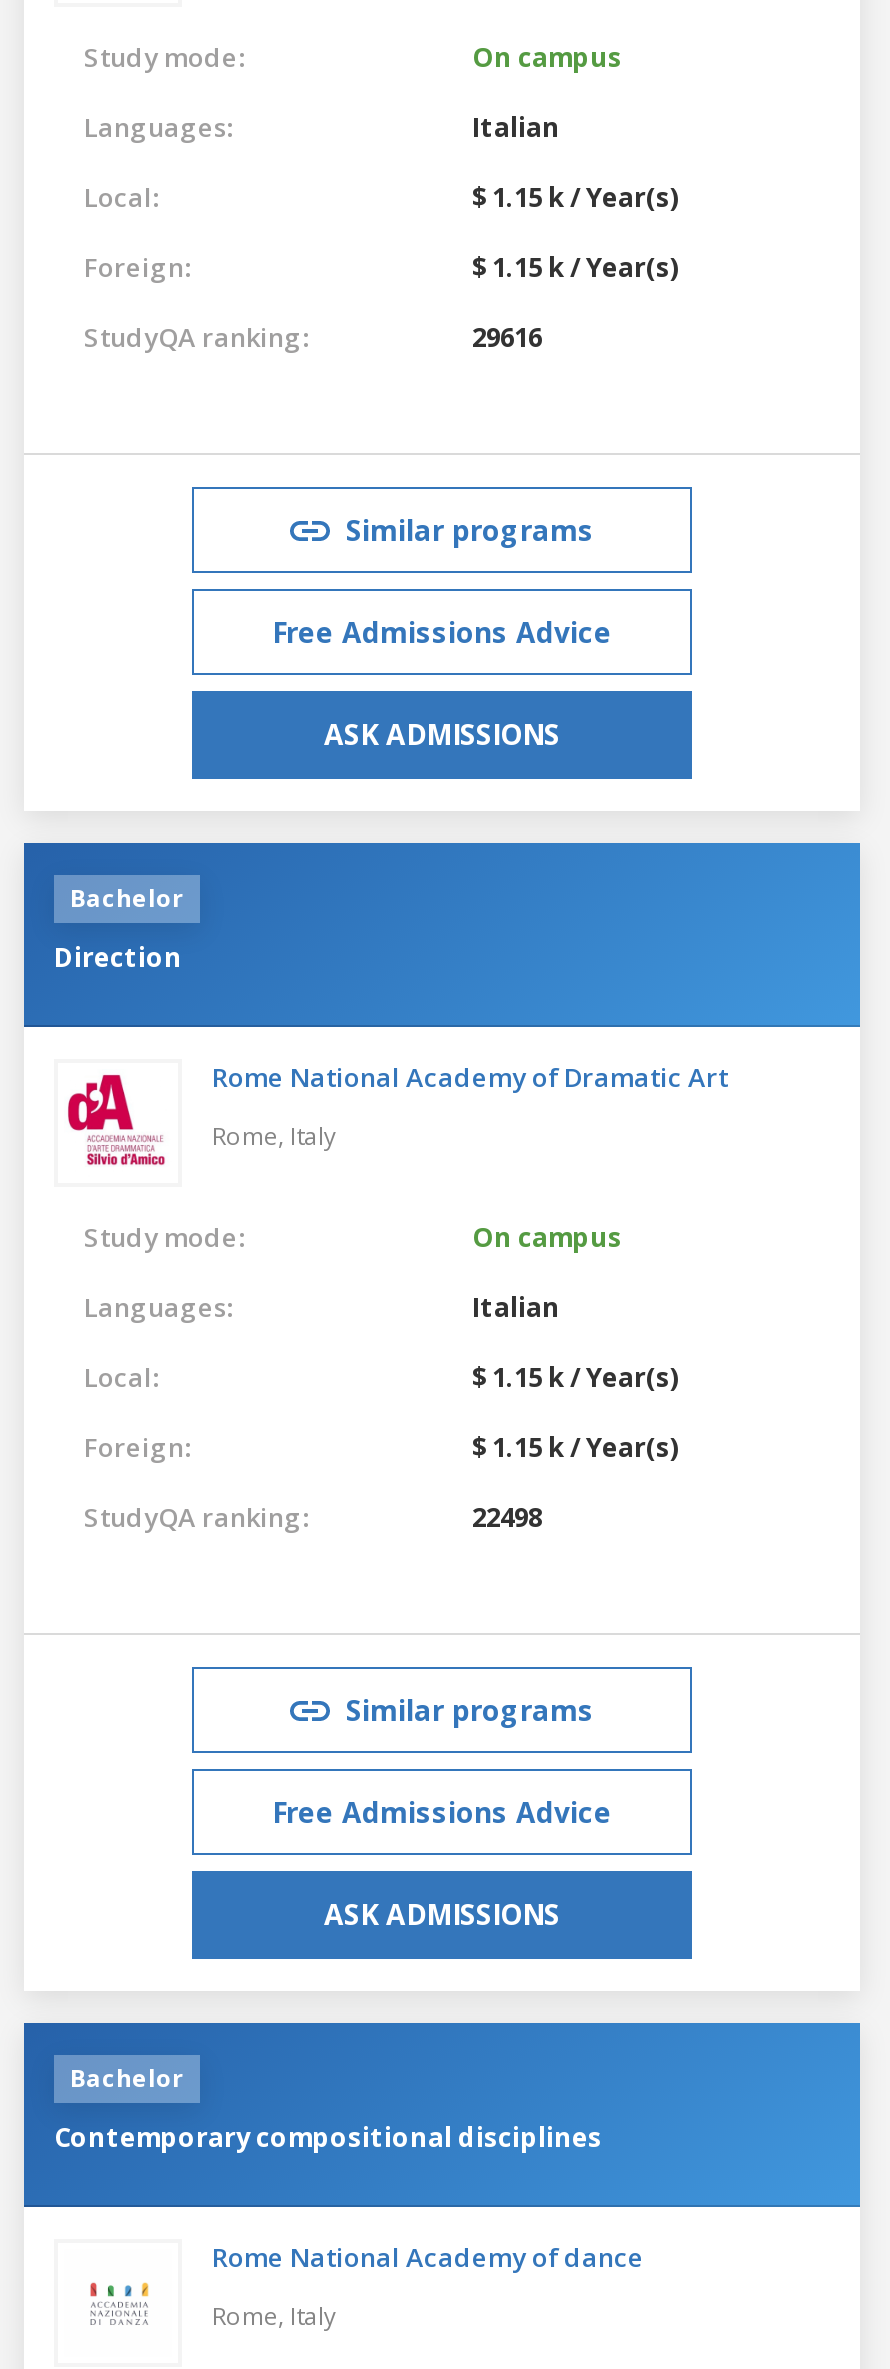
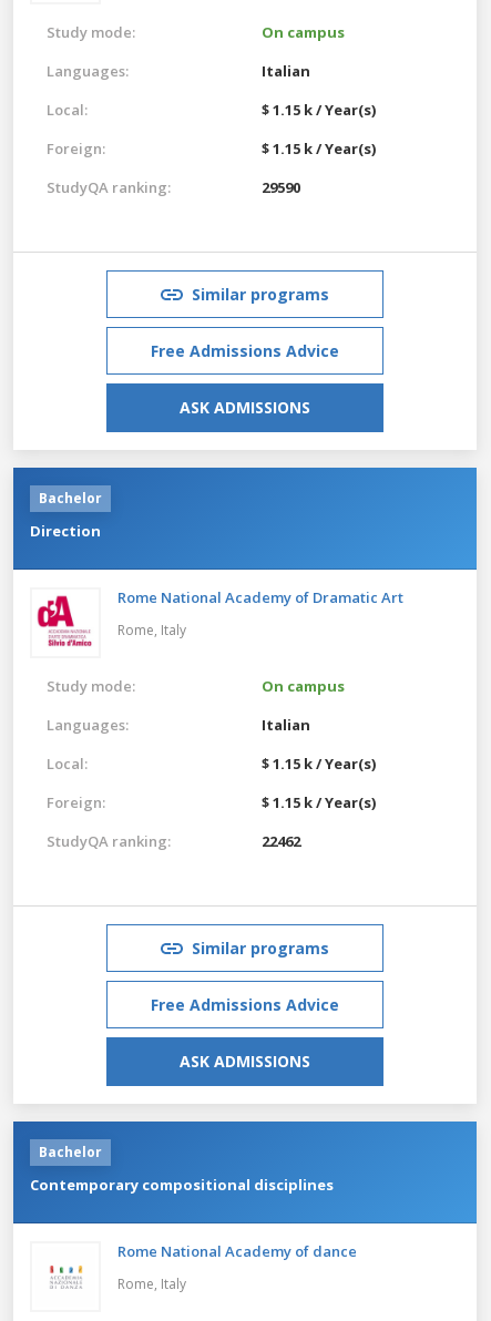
[472,319,542,355] 29616 -> [262,177,300,197] 29590
[472,1499,542,1535] 22498 -> [262,831,300,851] 22462

